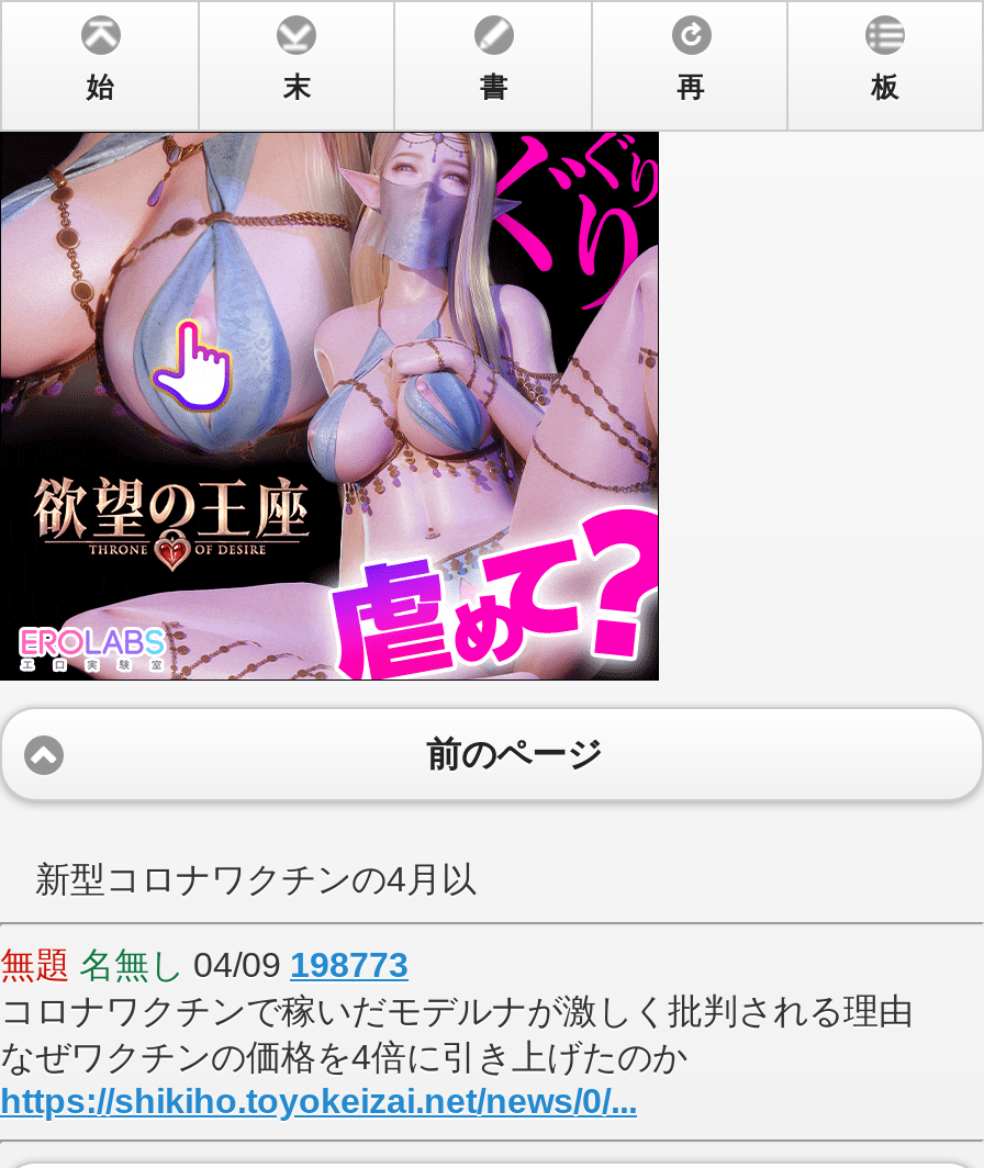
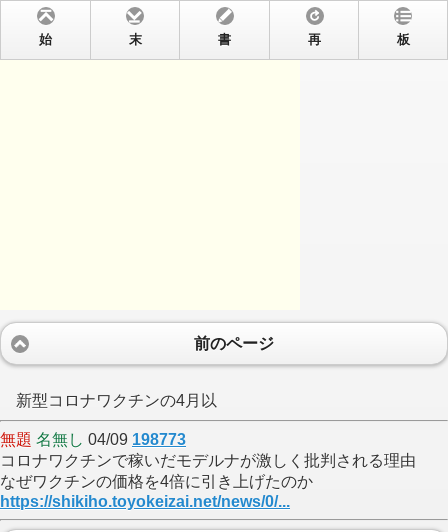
[7,130,661,683] [image] -> none

